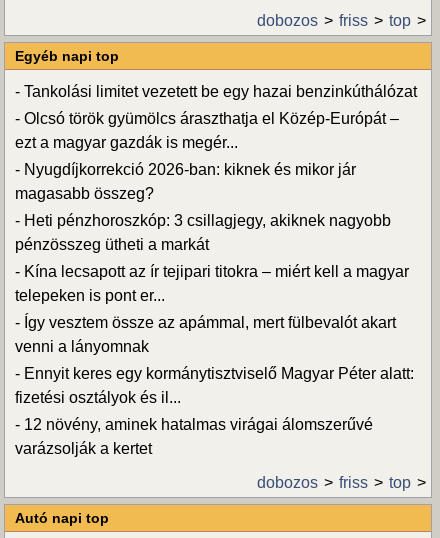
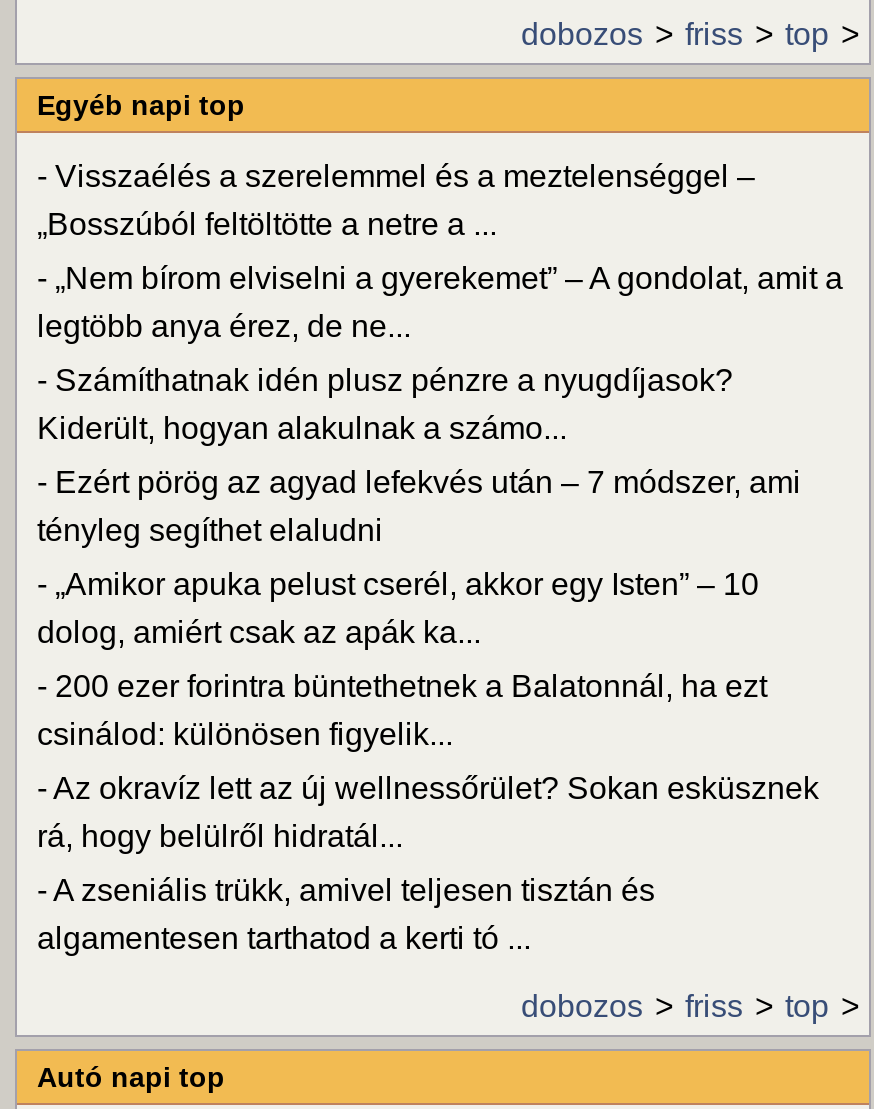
[15,83,417,100] - Tankolási limitet vezetett be egy hazai benzinkúthálózat -> [37,159,755,241] - Visszaélés a szerelemmel és a meztelenséggel – | „Bosszúból feltöltötte a netre a ...
[15,110,399,151] - Olcsó török gyümölcs áraszthatja el Közép-Európát – | ezt a magyar gazdák is megér... -> [37,261,843,343] - „Nem bírom elviselni a gyerekemet” – A gondolat, amit a | legtöbb anya érez, de ne...
[15,161,356,202] - Nyugdíjkorrekció 2026-ban: kiknek és mikor jár | magasabb összeg? -> [37,363,733,445] - Számíthatnak idén plusz pénzre a nyugdíjasok? | Kiderült, hogyan alakulnak a számo...
[15,212,391,253] - Heti pénzhoroszkóp: 3 csillagjegy, akiknek nagyobb | pénzösszeg ütheti a markát -> [37,465,801,547] - Ezért pörög az agyad lefekvés után – 7 módszer, ami | tényleg segíthet elaludni
[15,263,409,304] - Kína lecsapott az ír tejipari titokra – miért kell a magyar | telepeken is pont er... -> [37,567,759,649] - „Amikor apuka pelust cserél, akkor egy Isten” – 10 | dolog, amiért csak az apák ka...
[15,314,396,355] - Így vesztem össze az apámmal, mert fülbevalót akart | venni a lányomnak -> [37,669,767,751] - 200 ezer forintra büntethetnek a Balatonnál, ha ezt | csinálod: különösen figyelik...
[15,365,414,406] - Ennyit keres egy kormánytisztviselő Magyar Péter alatt: | fizetési osztályok és il... -> [37,771,819,853] - Az okravíz lett az új wellnessőrület? Sokan esküsznek | rá, hogy belülről hidratál...
[15,416,373,457] - 12 növény, aminek hatalmas virágai álomszerűvé | varázsolják a kertet -> [37,873,655,955] - A zseniális trükk, amivel teljesen tisztán és | algamentesen tarthatod a kerti tó ...

